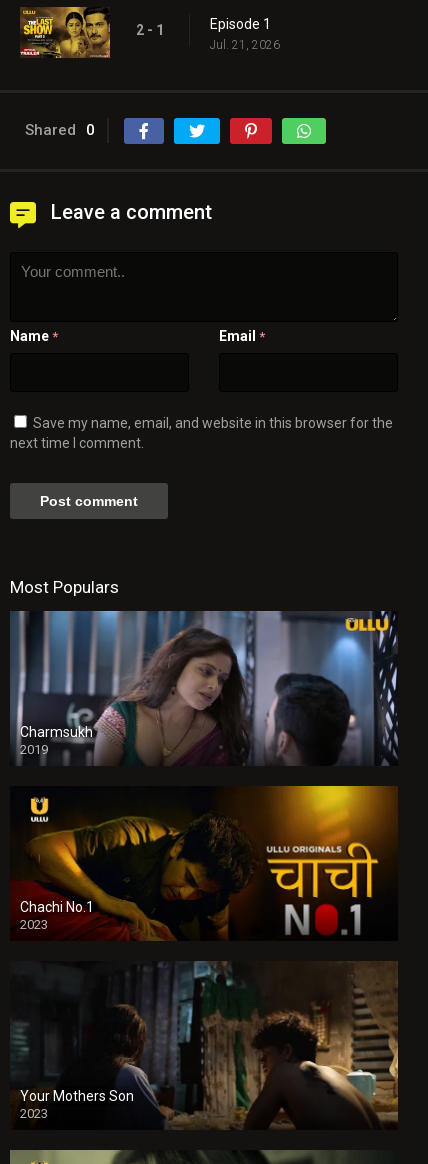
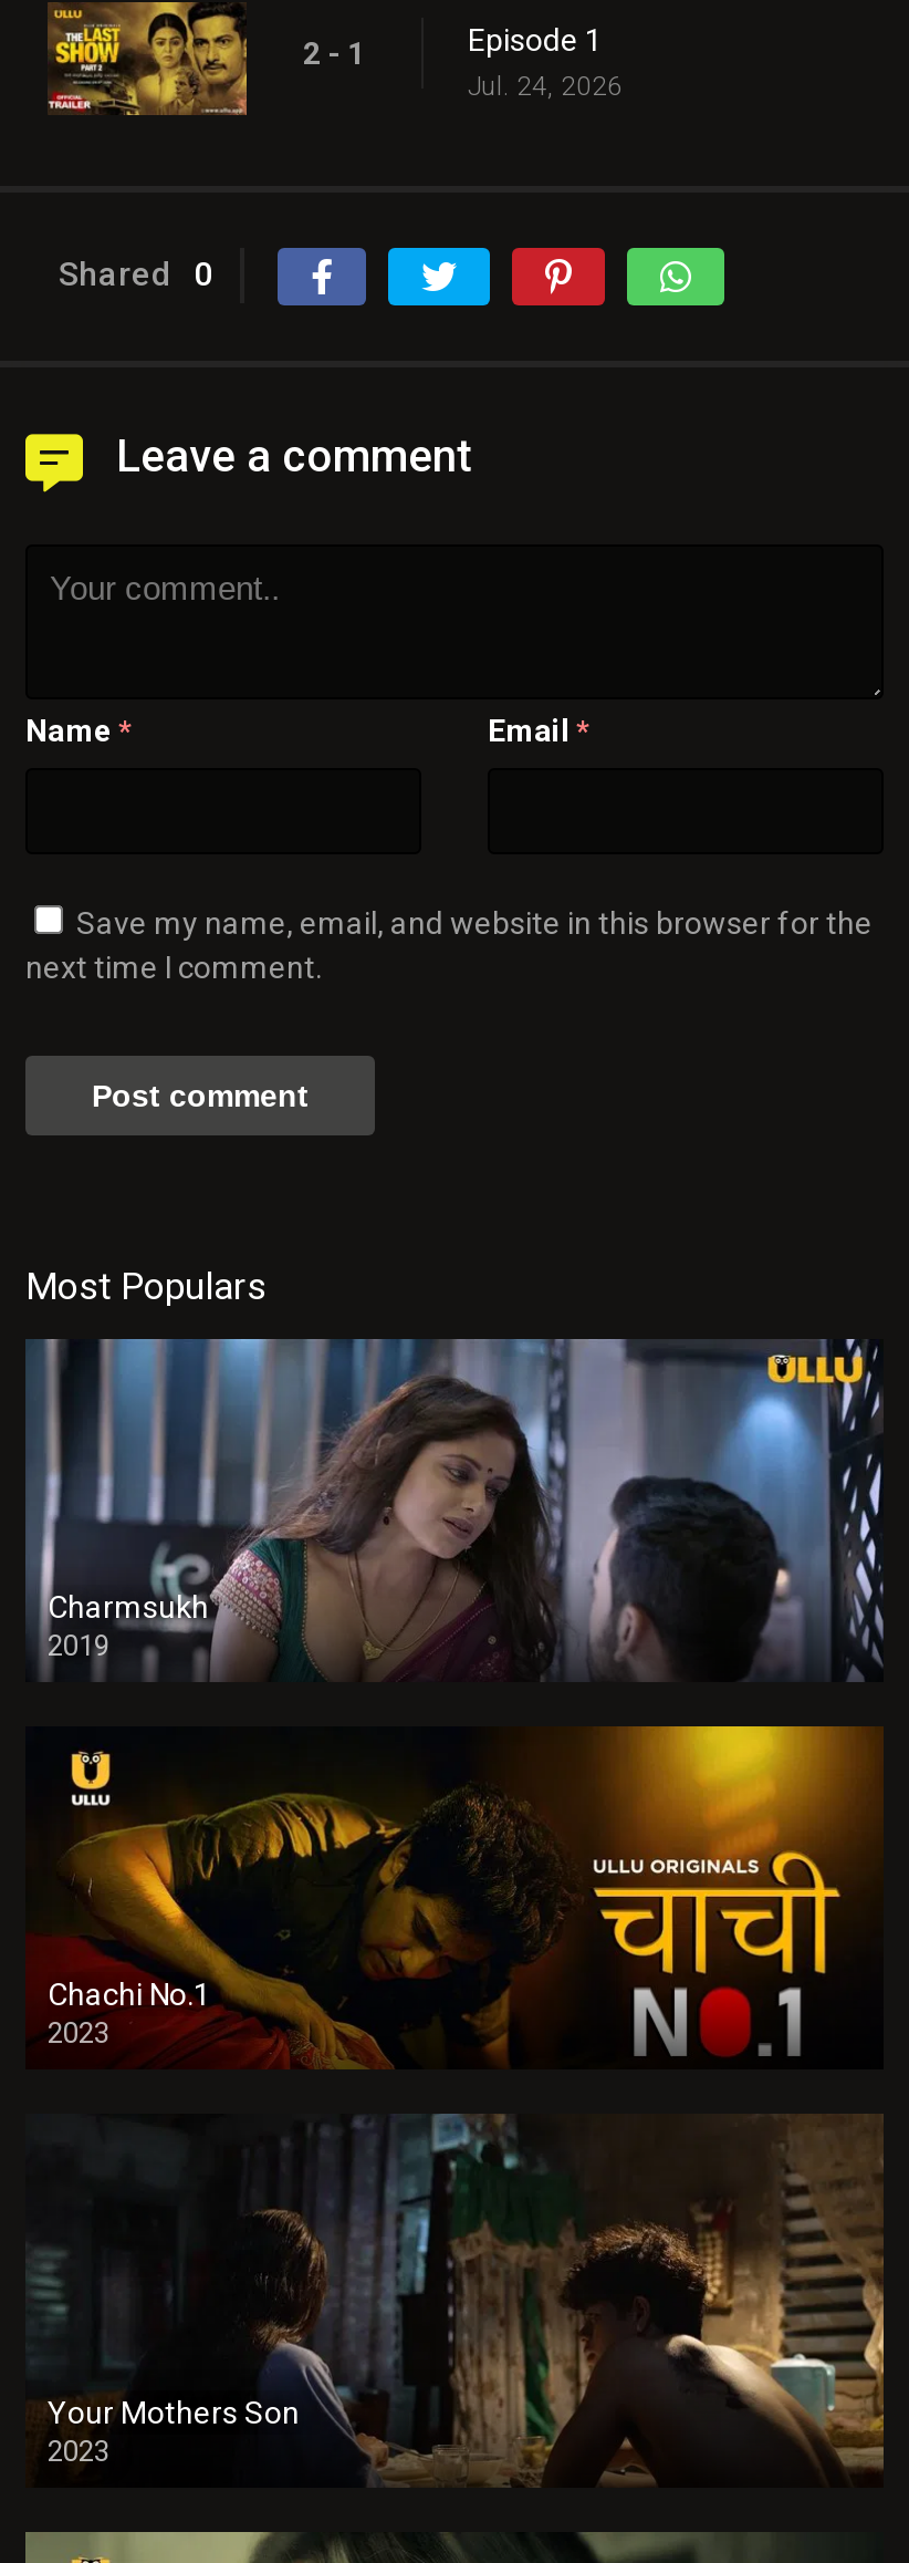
[210,38,280,52] Jul. 21, 2026 -> [468,70,623,101] Jul. 24, 2026

